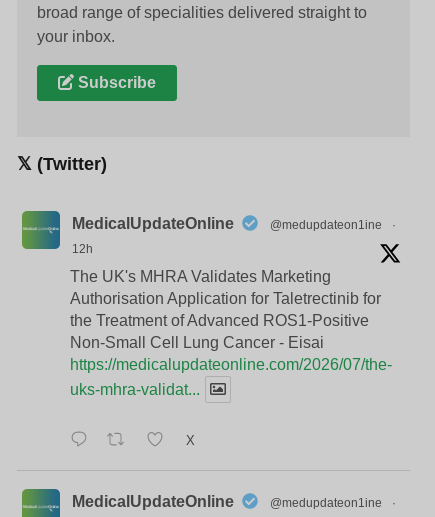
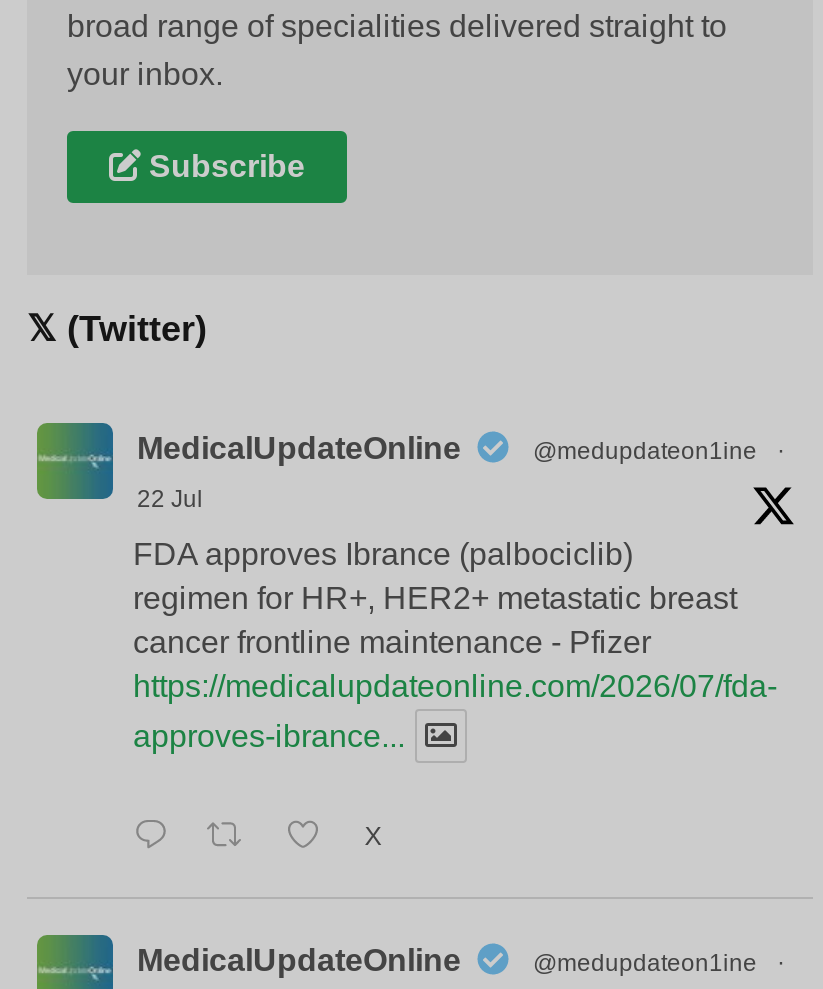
[72,242,93,256] 12h -> [137,485,203,513] 22 Jul
[70,268,392,373] The UK's MHRA Validates Marketing | Authorisation Application for Taletrectinib for | the Treatment of Advanced ROS1-Positive | Non-Small Cell Lung Cancer - Eisai | https://medicalupdateonline.com/2026/07/the- -> [133,537,777,703] FDA approves Ibrance (palbociclib) | regimen for HR+, HER2+ metastatic breast | cancer frontline maintenance - Pfizer | https://medicalupdateonline.com/2026/07/fda-
[70,381,200,398] uks-mhra-validat... -> [133,719,405,753] approves-ibrance...

